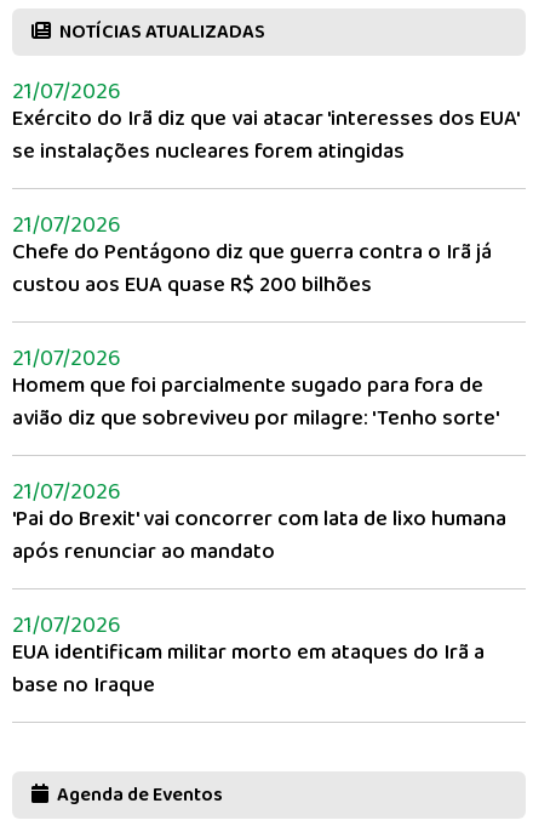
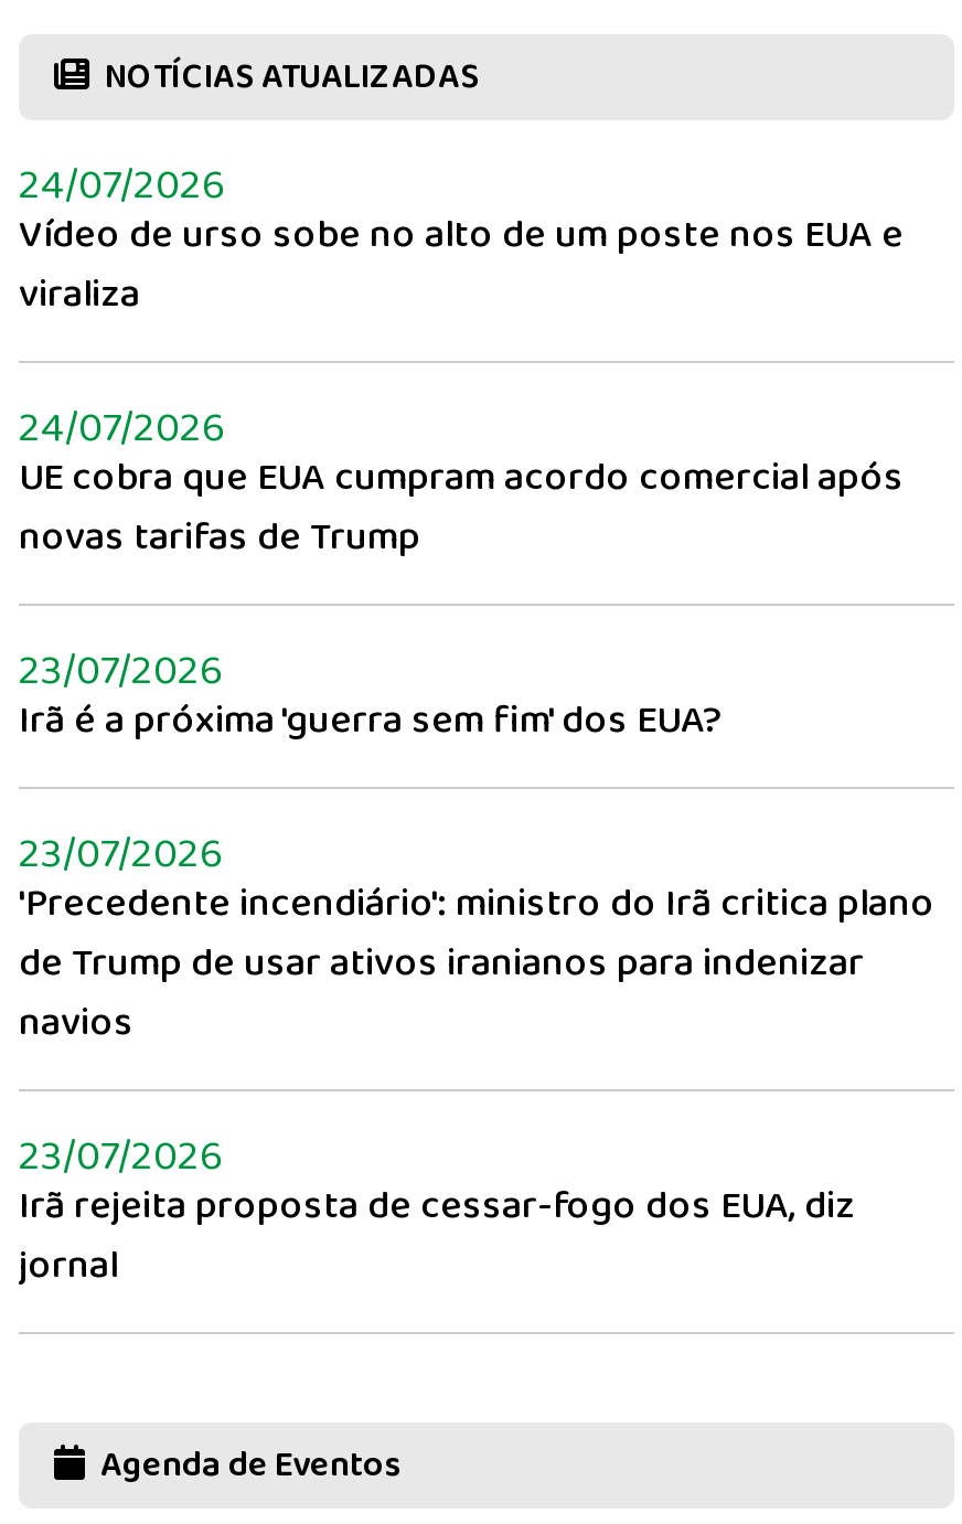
[12,73,518,168] 21/07/2026 | Exército do Irã diz que vai atacar 'interesses dos EUA' | se instalações nucleares forem atingidas -> [19,151,904,325] 24/07/2026 | Vídeo de urso sobe no alto de um poste nos EUA e | viraliza
[12,206,492,302] 21/07/2026 | Chefe do Pentágono diz que guerra contra o Irã já | custou aos EUA quase R$ 200 bilhões -> [19,394,904,568] 24/07/2026 | UE cobra que EUA cumpram acordo comercial após | novas tarifas de Trump
[12,339,499,435] 21/07/2026 | Homem que foi parcialmente sugado para fora de | avião diz que sobreviveu por milagre: 'Tenho sorte' -> [19,637,723,751] 23/07/2026 | Irã é a próxima 'guerra sem fim' dos EUA?
[12,473,506,569] 21/07/2026 | 'Pai do Brexit' vai concorrer com lata de lixo humana | após renunciar ao mandato -> [19,820,934,1054] 23/07/2026 | 'Precedente incendiário': ministro do Irã critica plano | de Trump de usar ativos iranianos para indenizar | navios
[12,606,485,702] 21/07/2026 | EUA identificam militar morto em ataques do Irã a | base no Iraque -> [19,1122,855,1296] 23/07/2026 | Irã rejeita proposta de cessar-fogo dos EUA, diz | jornal

